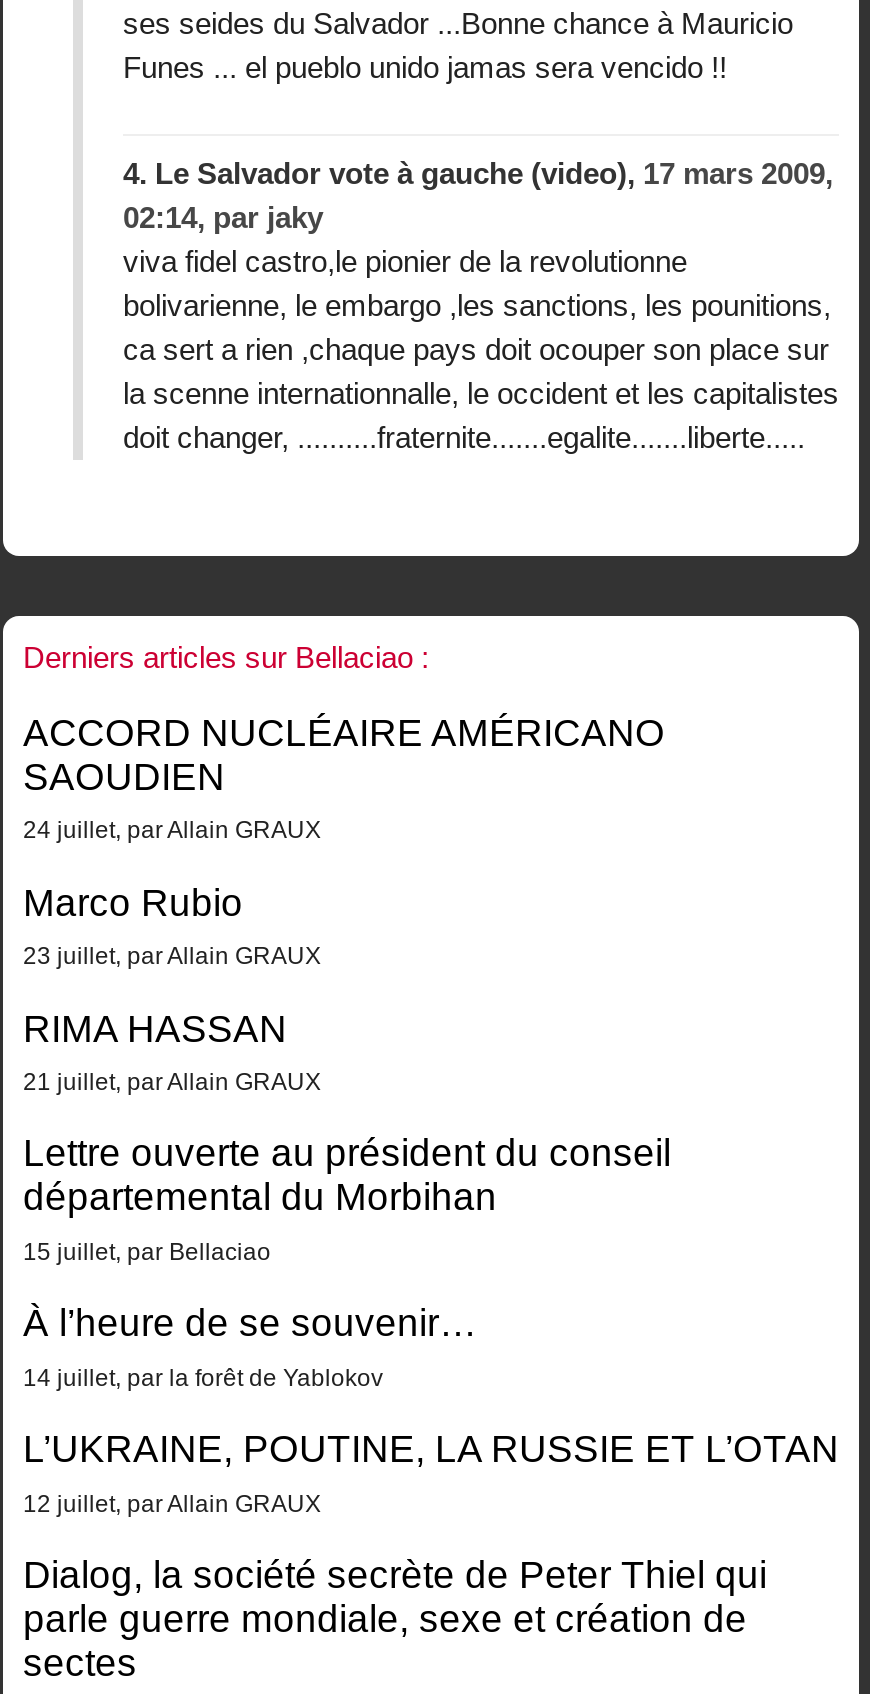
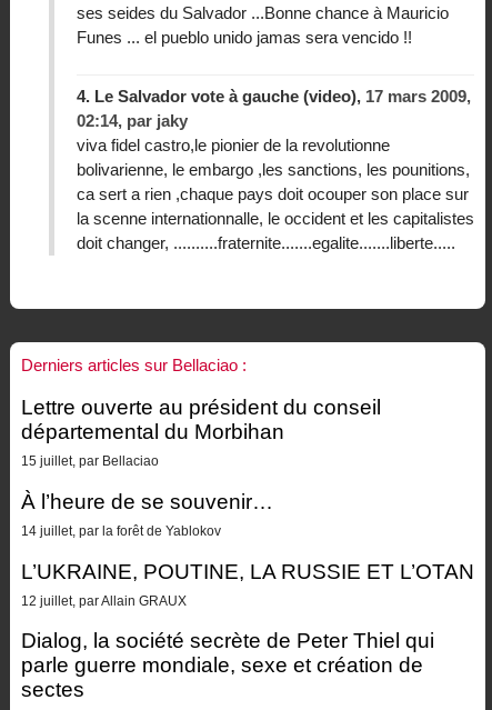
[23,711,665,1097] ACCORD NUCLÉAIRE AMÉRICANO | SAOUDIEN | 24 juillet, par Allain GRAUX | Marco Rubio | 23 juillet, par Allain GRAUX | RIMA HASSAN | 21 juillet, par Allain GRAUX -> none

